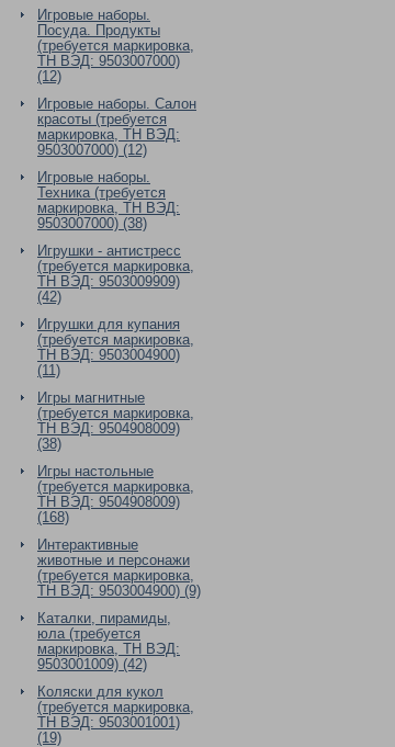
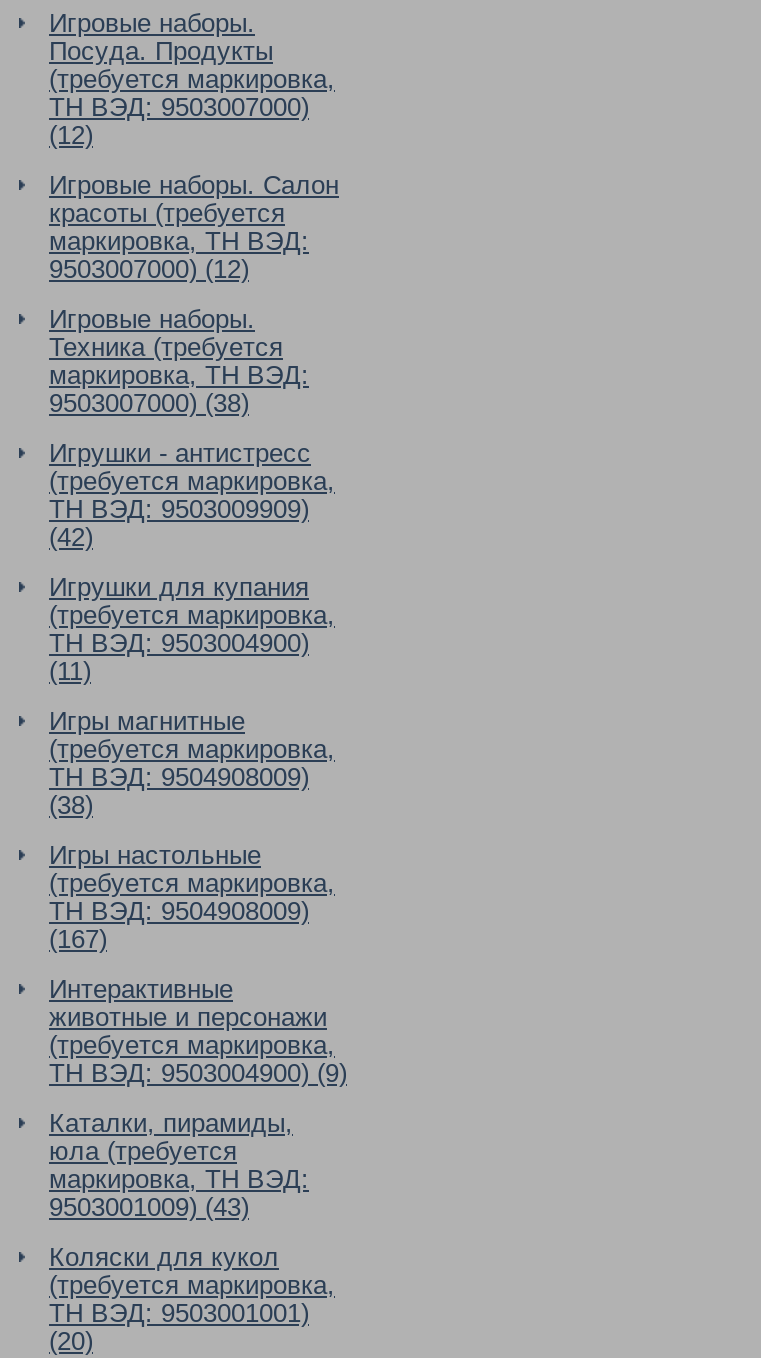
[37,509,69,526] (168) -> [49,924,107,954] (167)
[37,656,147,673] 9503001009) (42) -> [49,1192,249,1222] 9503001009) (43)
[37,730,61,746] (19) -> [49,1326,93,1356] (20)

